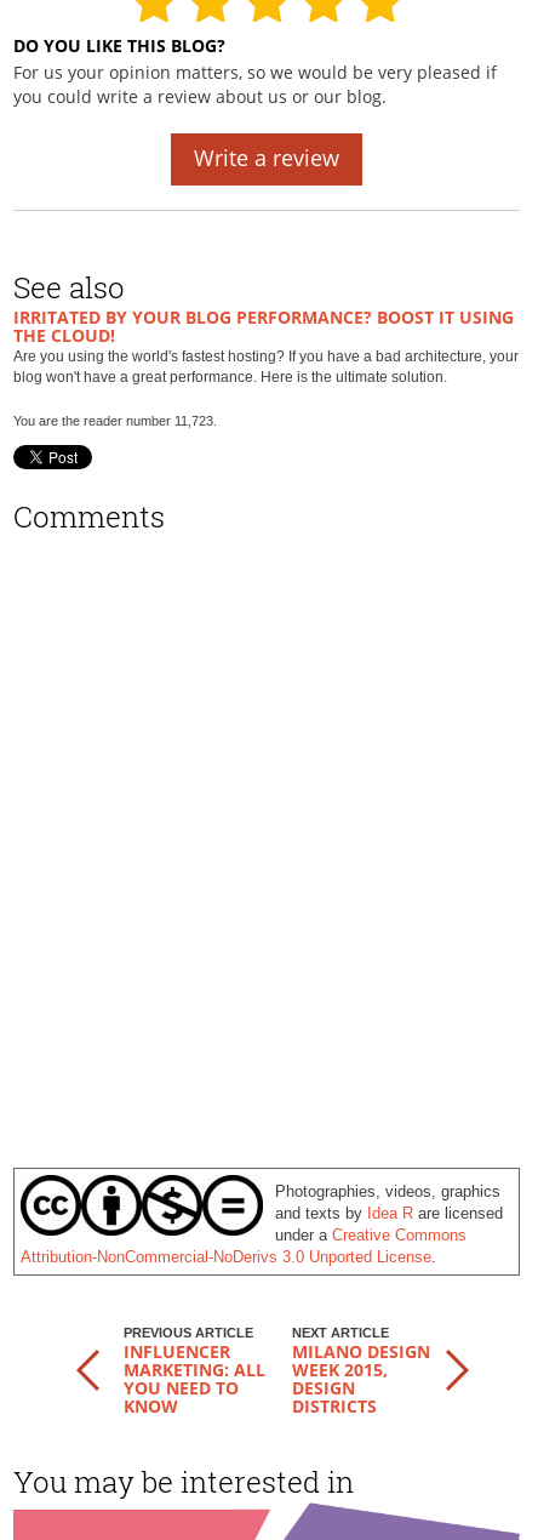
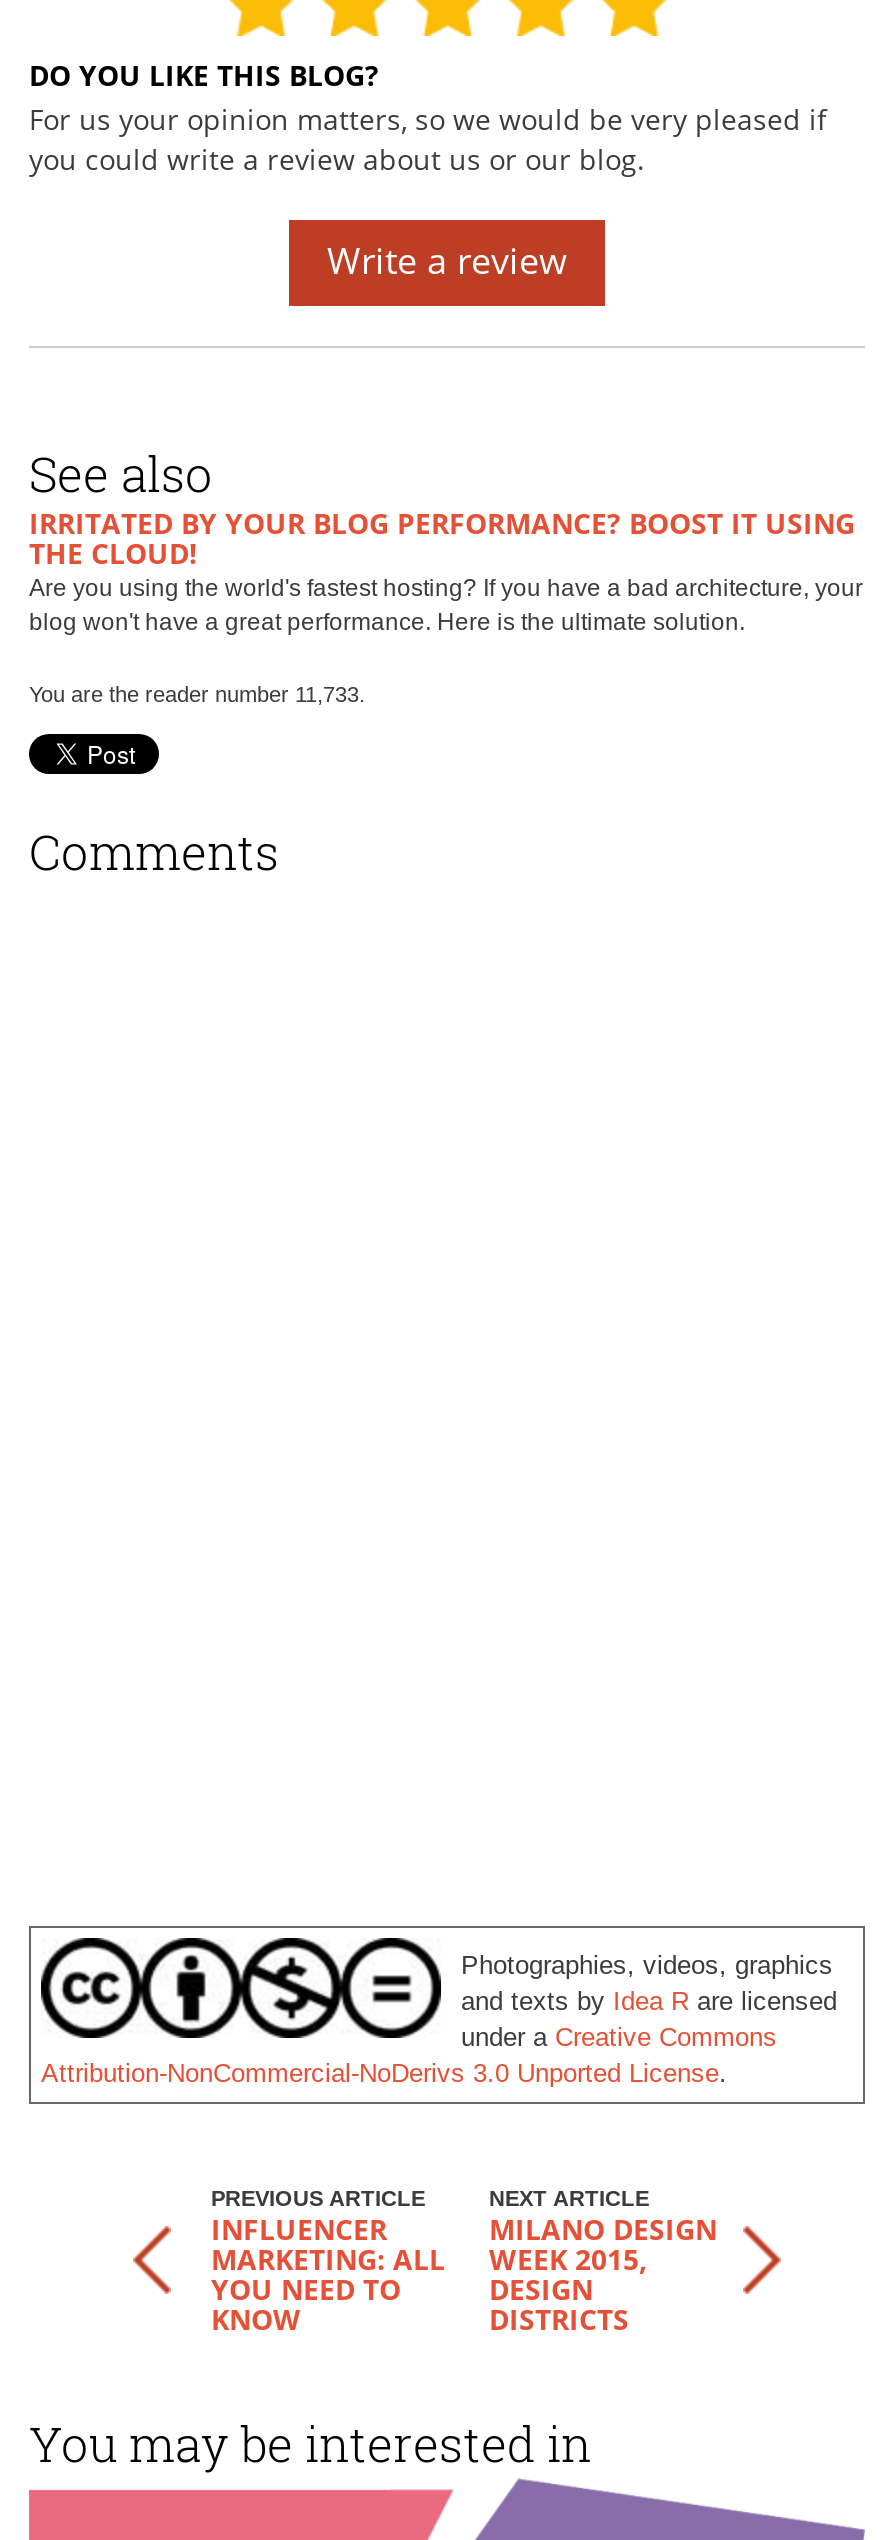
[13,413,217,428] You are the reader number 11,723. -> [29,682,365,706] You are the reader number 11,733.

